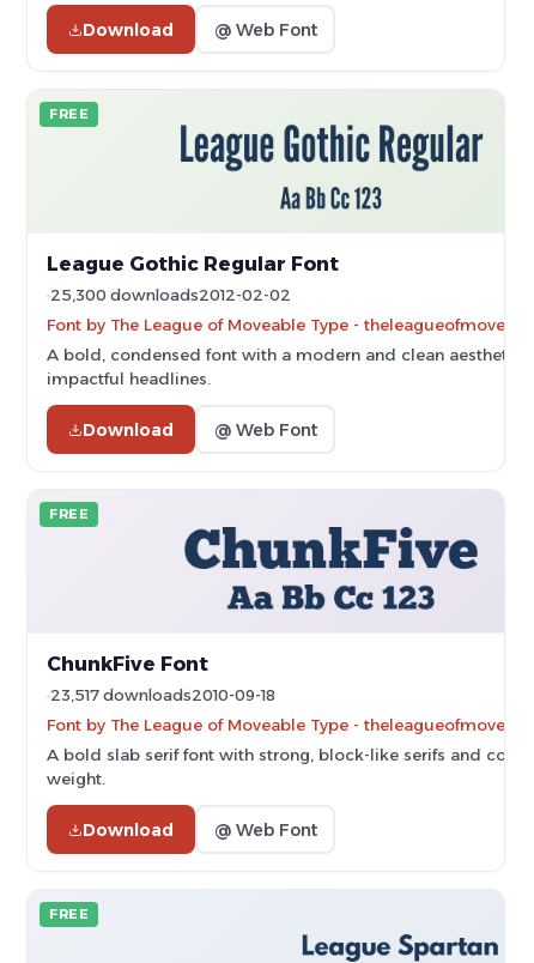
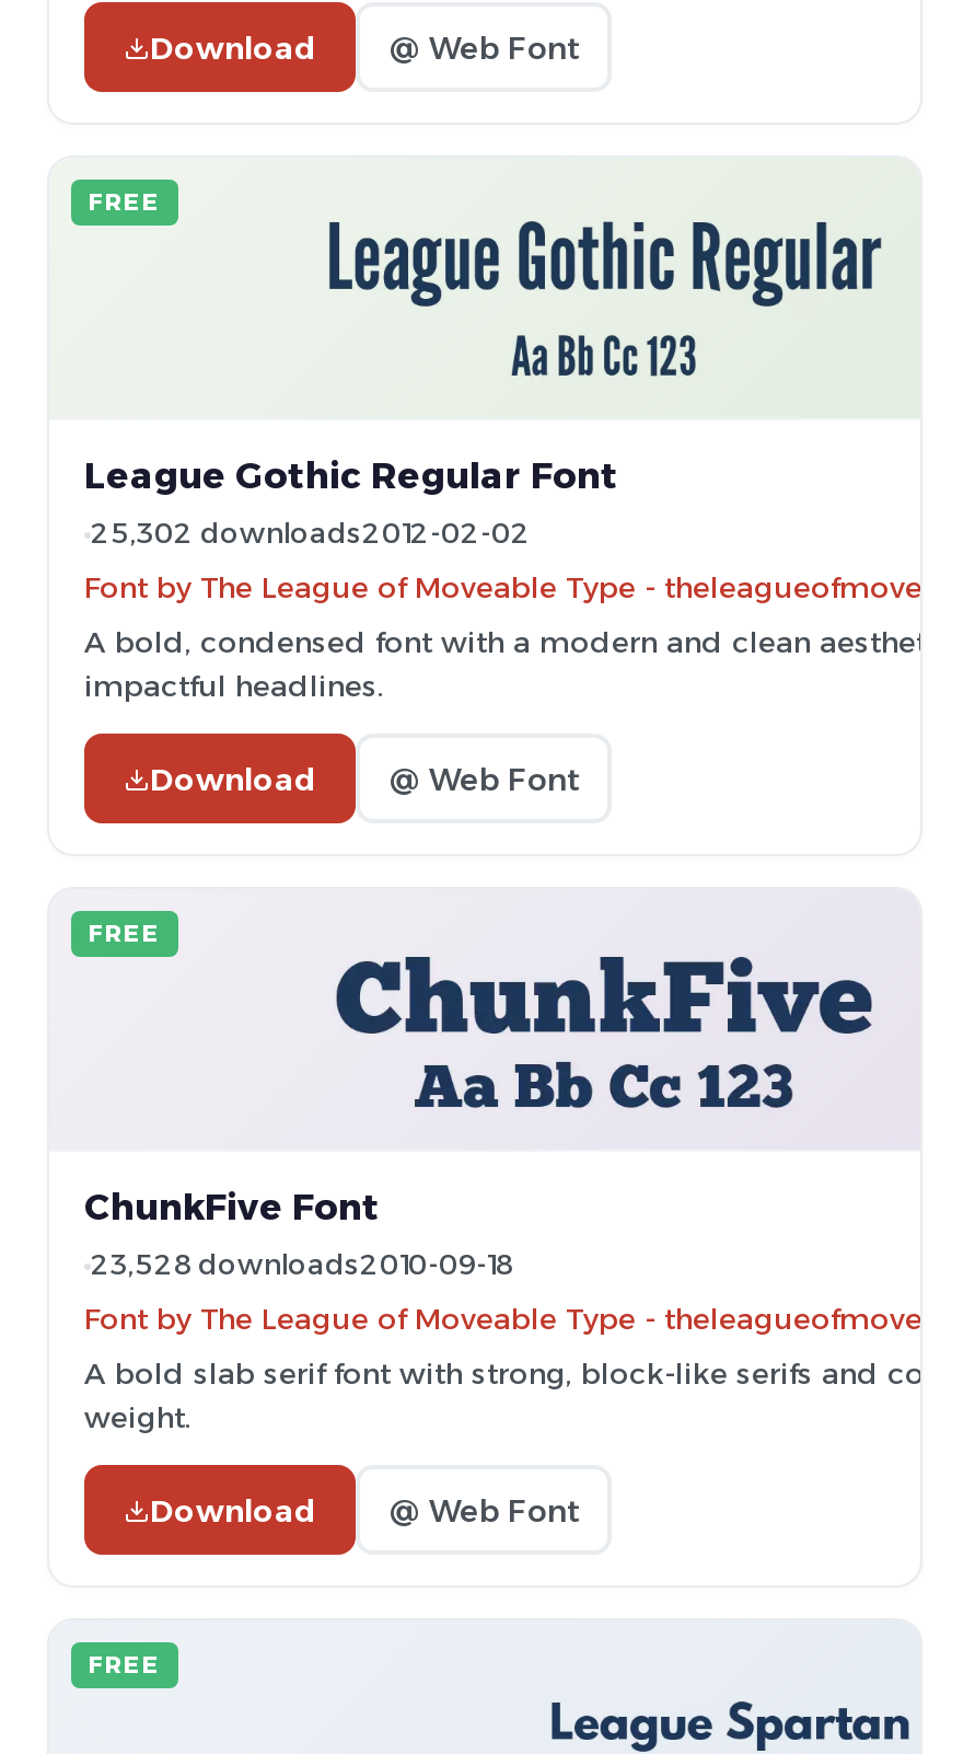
[50,286,291,304] 25,300 downloads2012-02-02 -> [91,517,531,550] 25,302 downloads2012-02-02
[50,686,275,704] 23,517 downloads2010-09-18 -> [91,1248,513,1281] 23,528 downloads2010-09-18

